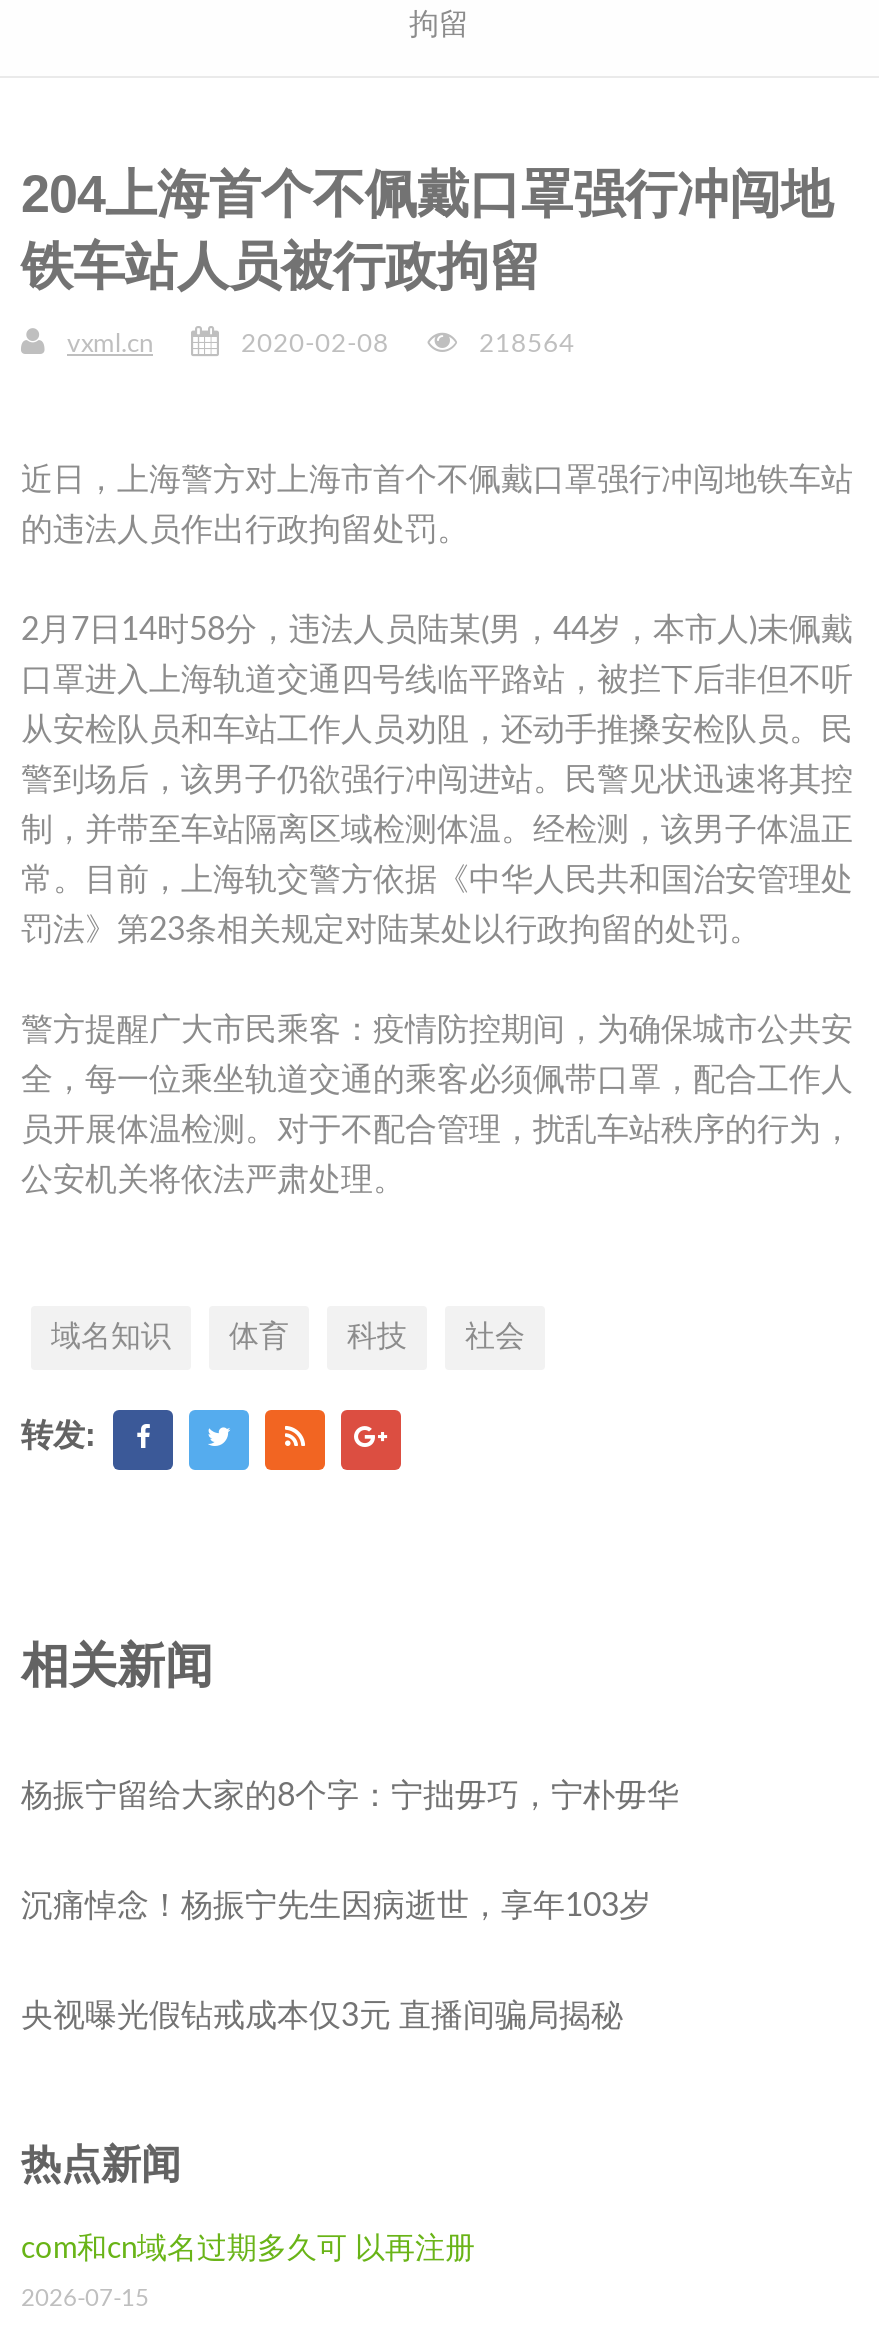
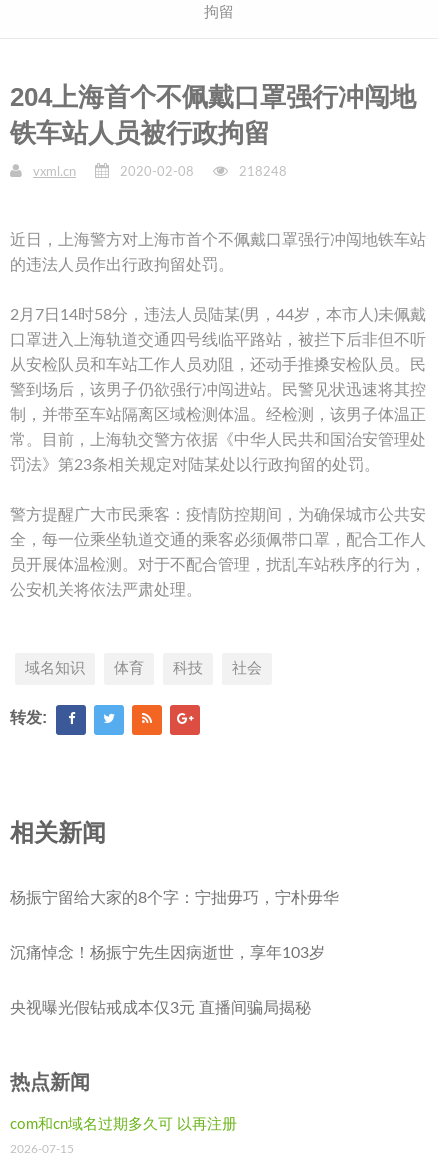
[473,331,575,357] 218564 -> [236,165,287,178] 218248

